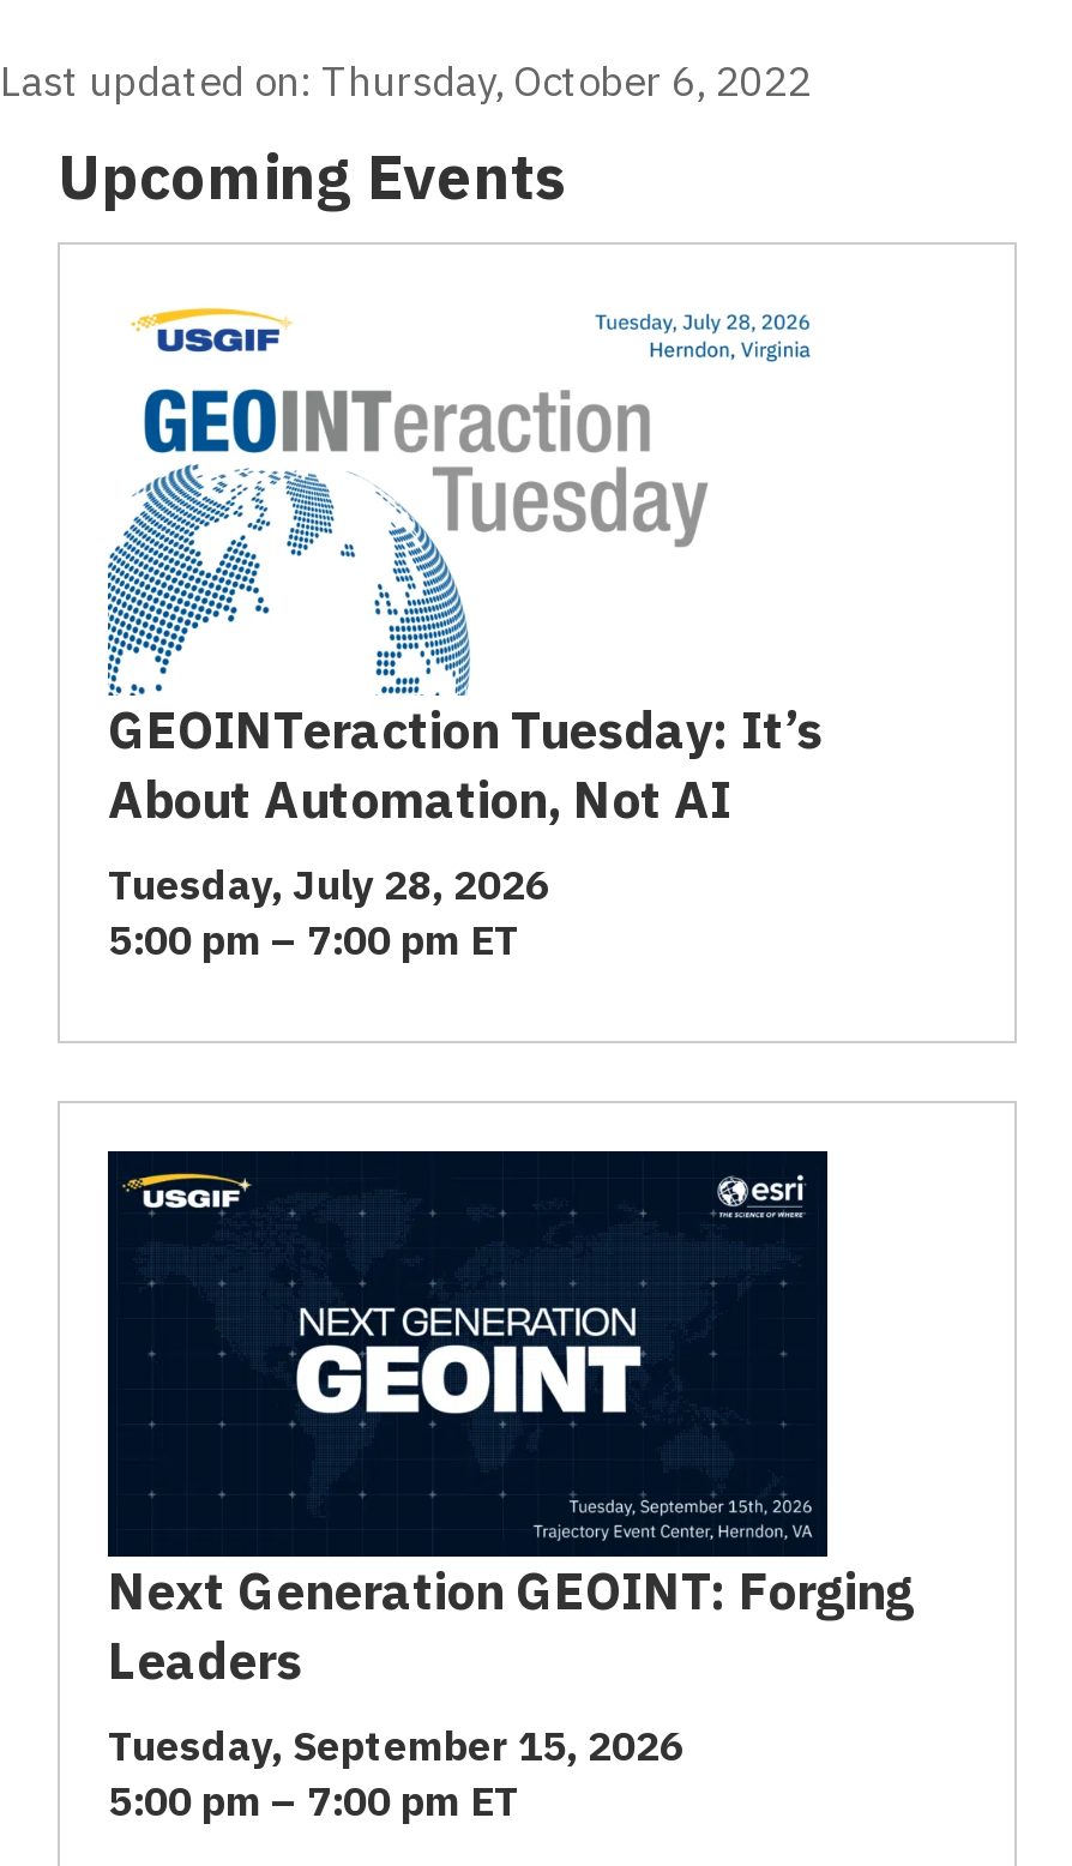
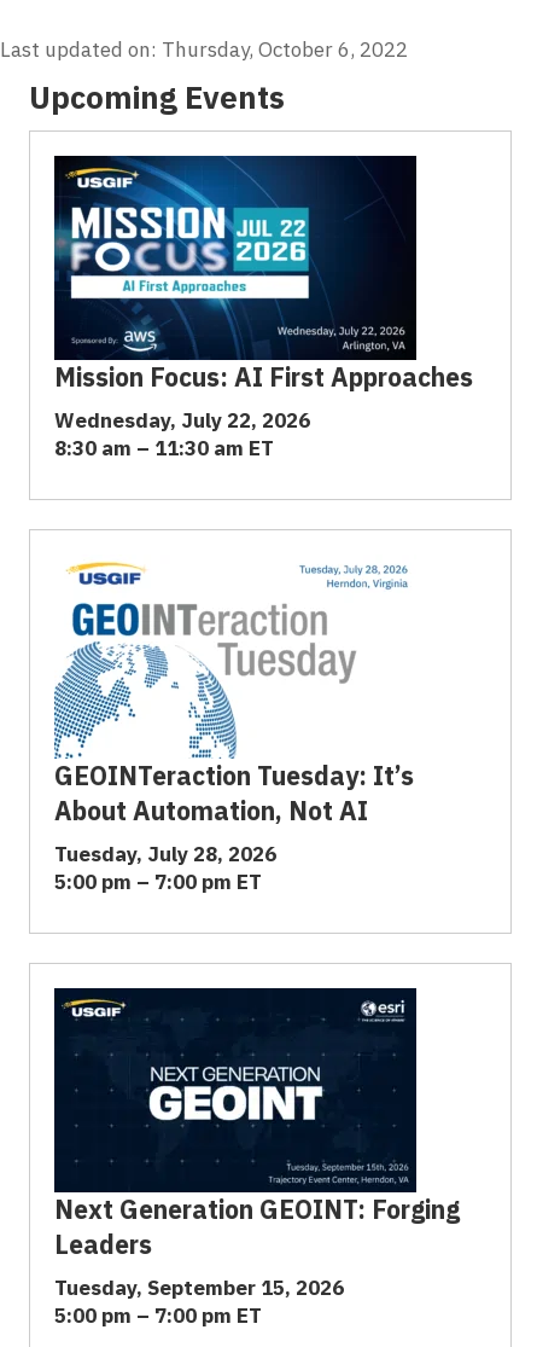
none -> [53,155,473,461] [image] | Mission Focus: AI First Approaches | Wednesday, July 22, 2026 | 8:30 am – 11:30 am ET

